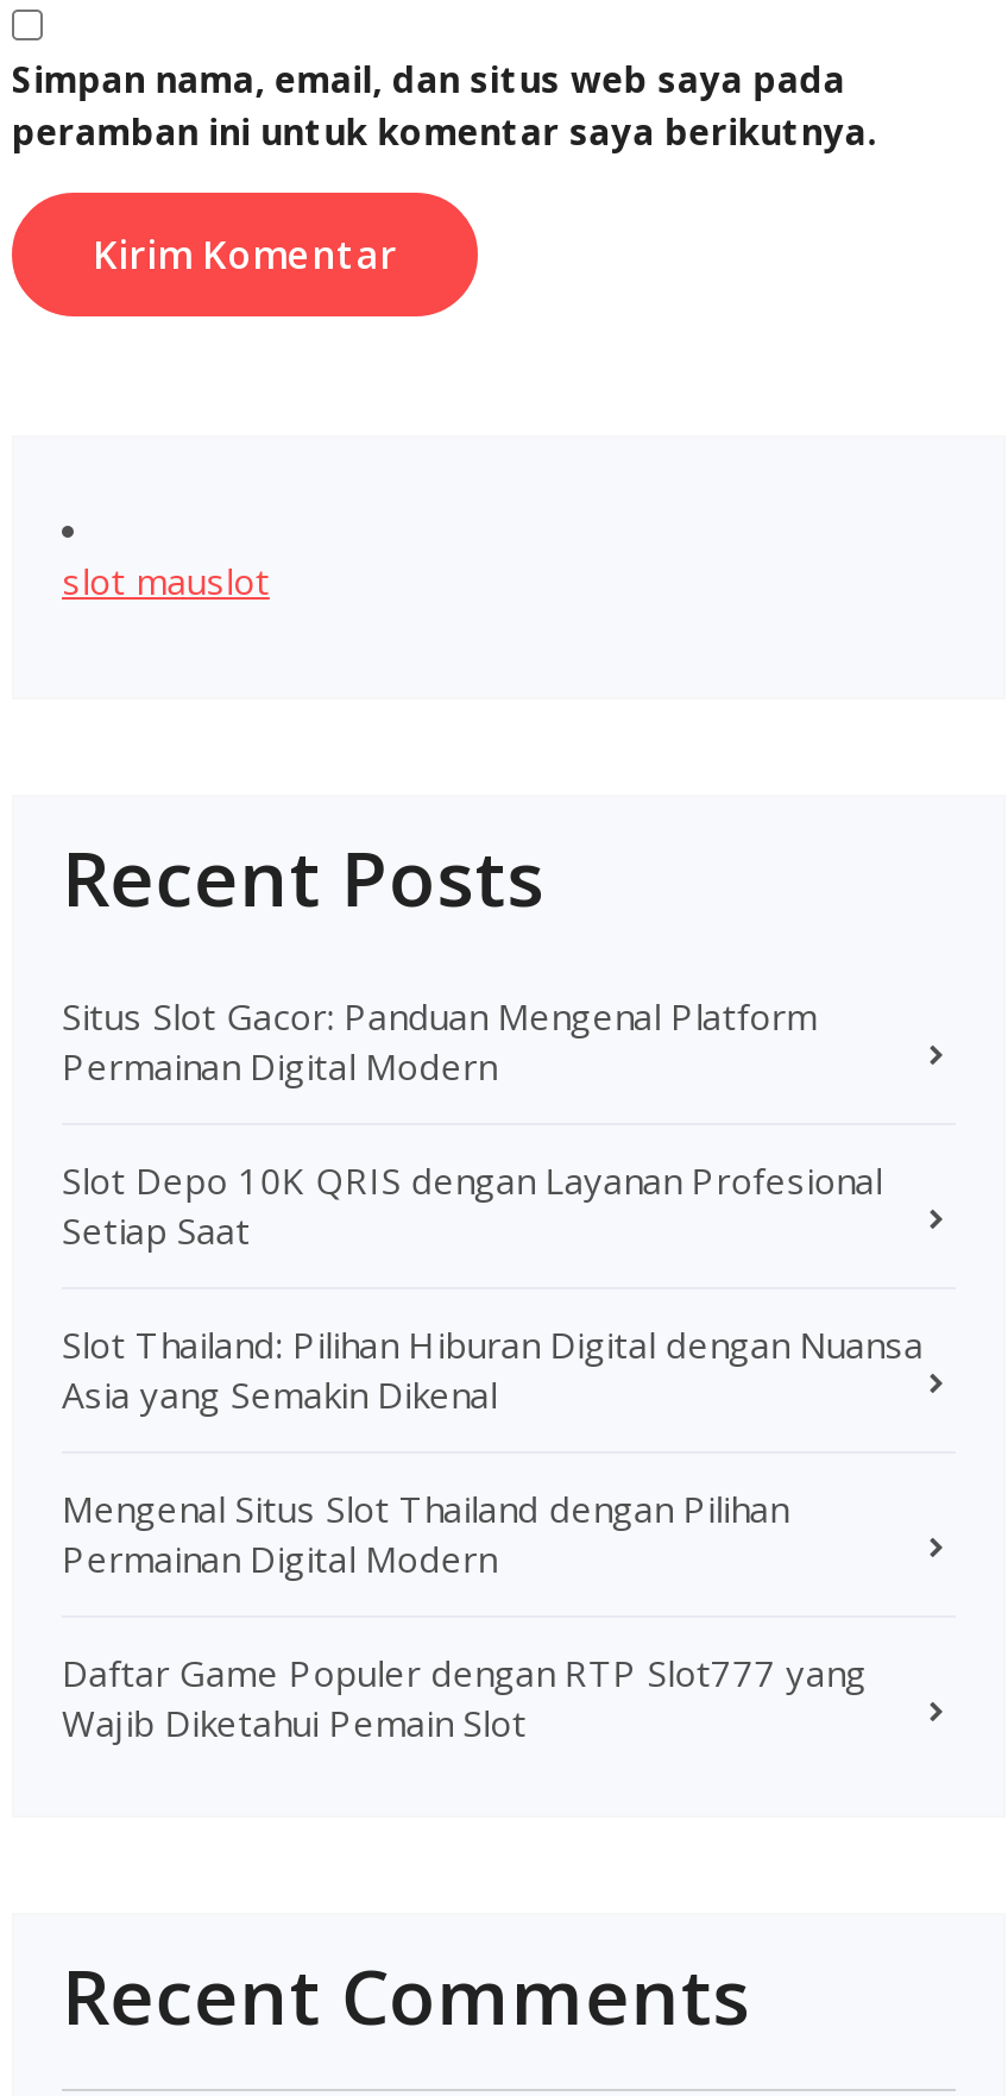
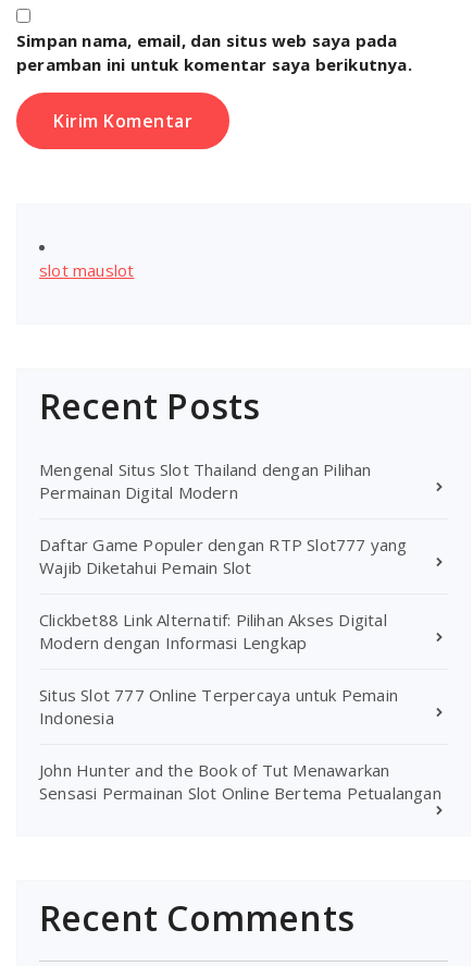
[62,992,923,1417] Situs Slot Gacor: Panduan Mengenal Platform | Permainan Digital Modern | Slot Depo 10K QRIS dengan Layanan Profesional | Setiap Saat | Slot Thailand: Pilihan Hiburan Digital dengan Nuansa | Asia yang Semakin Dikenal -> none
moved [62,1484,867,1746] -> [39,458,407,578]: Mengenal Situs Slot Thailand dengan Pilihan | Permainan Digital Modern | Daftar Game Populer dengan RTP Slot777 yang | Wajib Diketahui Pemain Slot
none -> [39,609,441,804] Clickbet88 Link Alternatif: Pilihan Akses Digital | Modern dengan Informasi Lengkap | Situs Slot 777 Online Terpercaya untuk Pemain | Indonesia | John Hunter and the Book of Tut Menawarkan | Sensasi Permainan Slot Online Bertema Petualangan

